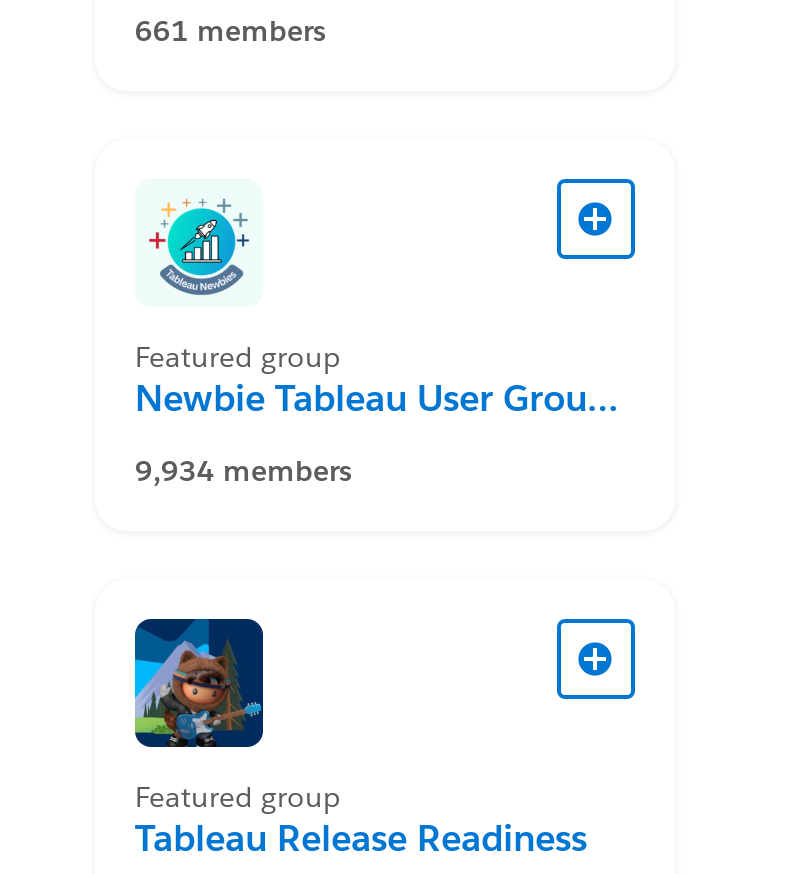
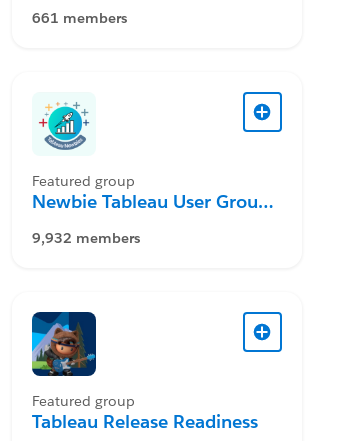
[135,453,351,489] 9,934 members -> [32,229,140,247] 9,932 members

